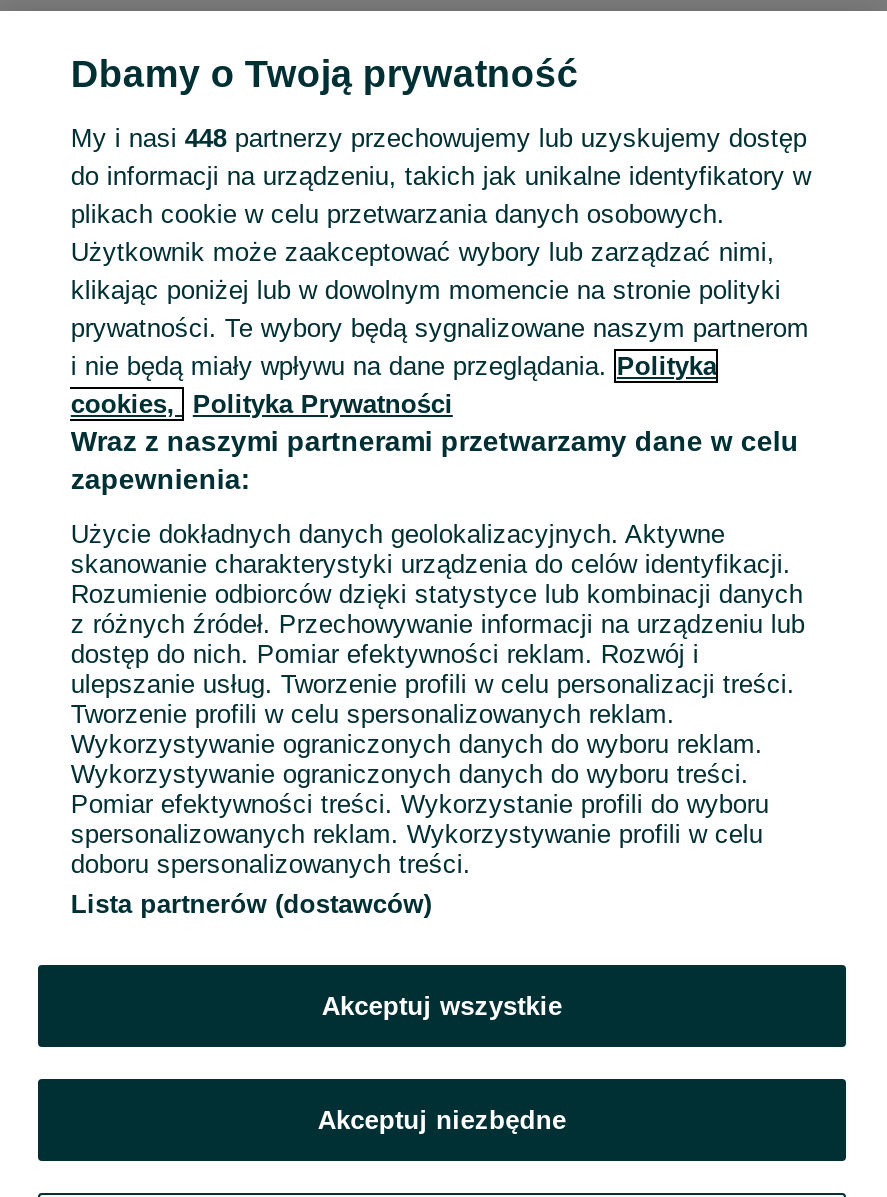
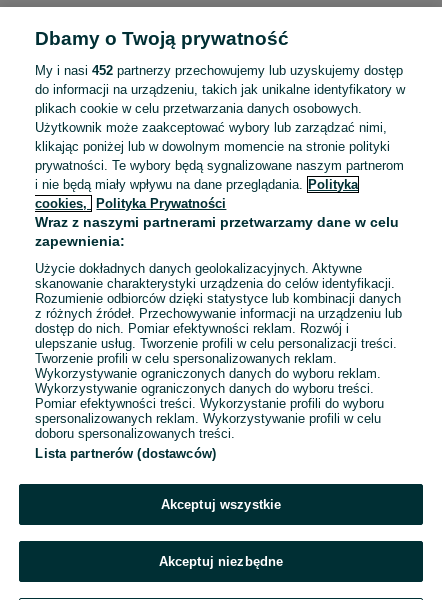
[71,123,807,153] My i nasi 448 partnerzy przechowujemy lub uzyskujemy dostęp -> [35,63,403,78] My i nasi 452 partnerzy przechowujemy lub uzyskujemy dostęp

